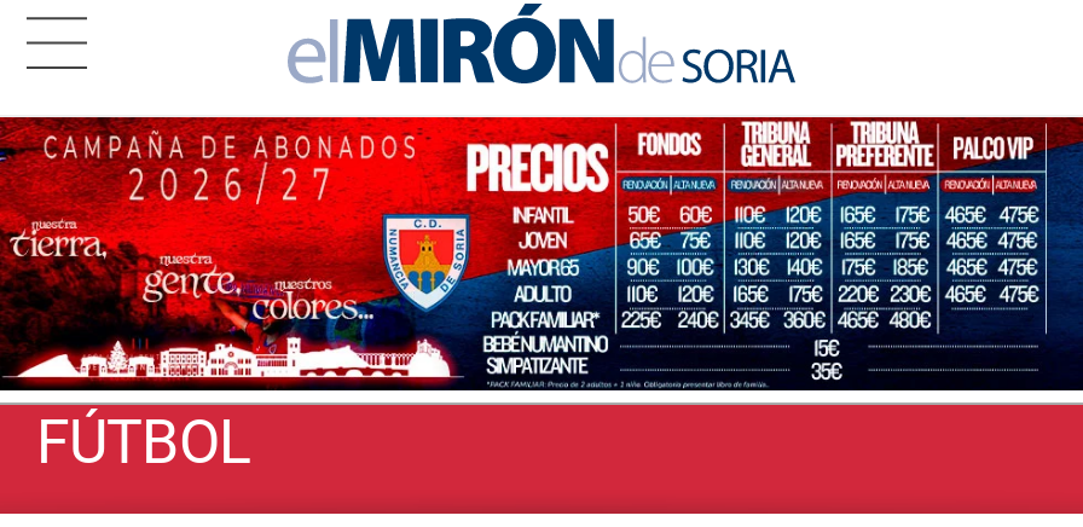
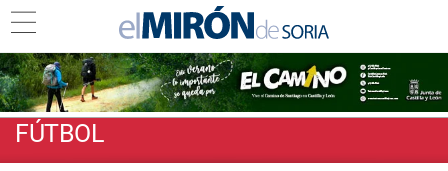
[7,115,1076,393] [image] -> [3,52,445,113] [image]

